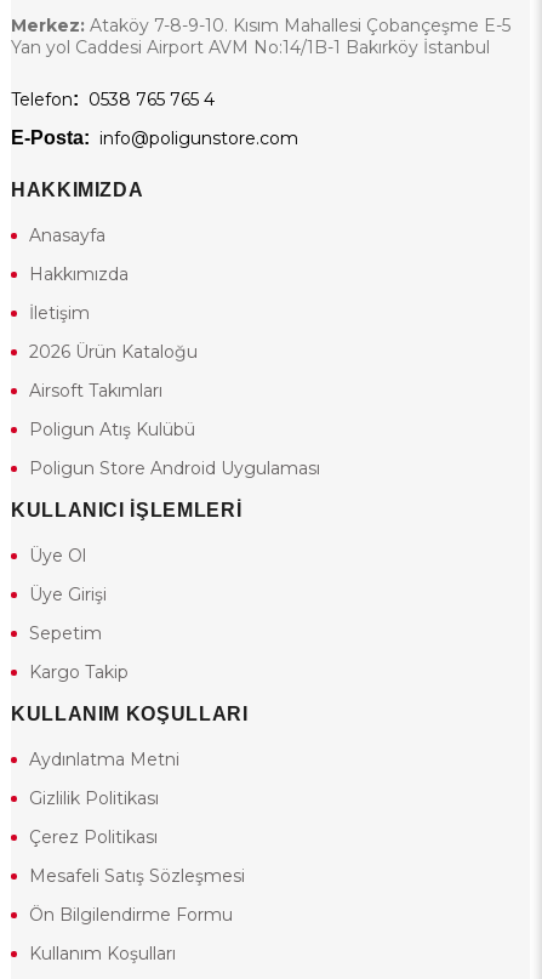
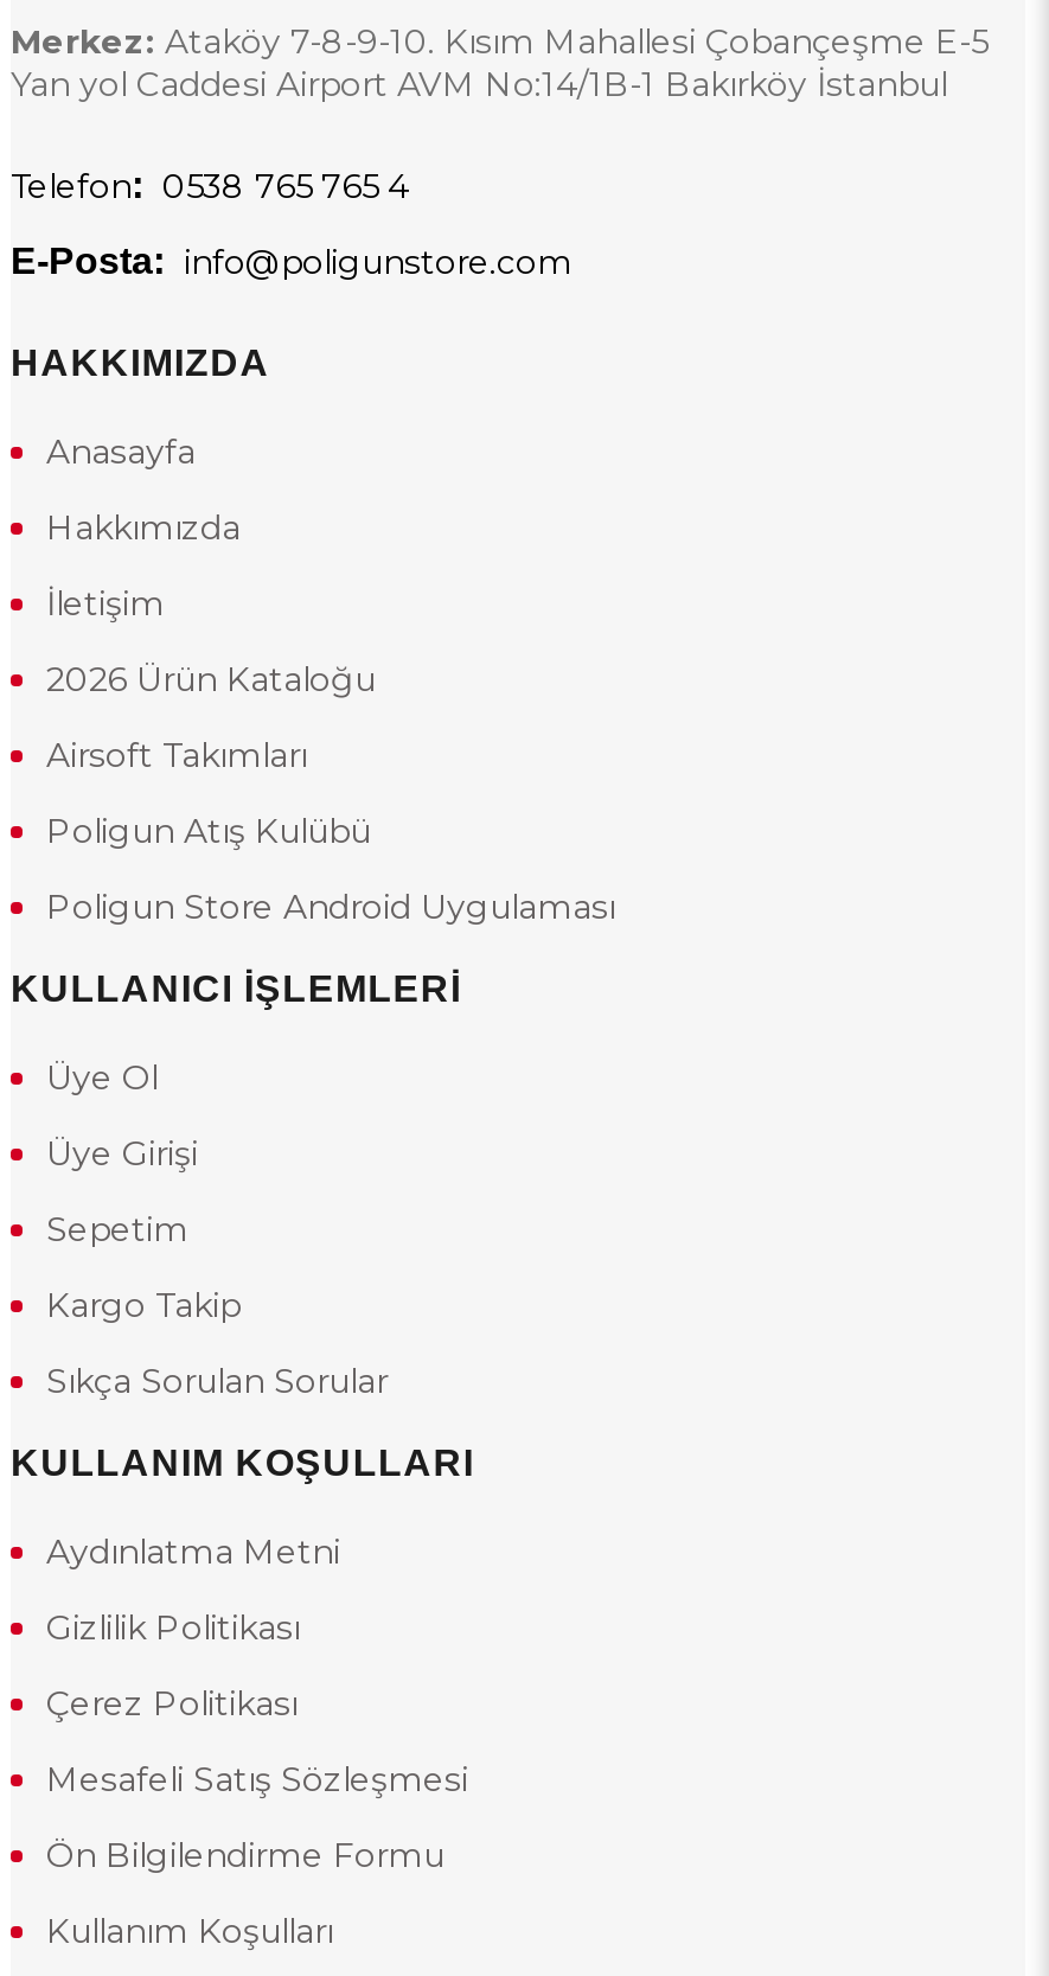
none -> [46,1361,388,1403] Sıkça Sorulan Sorular

